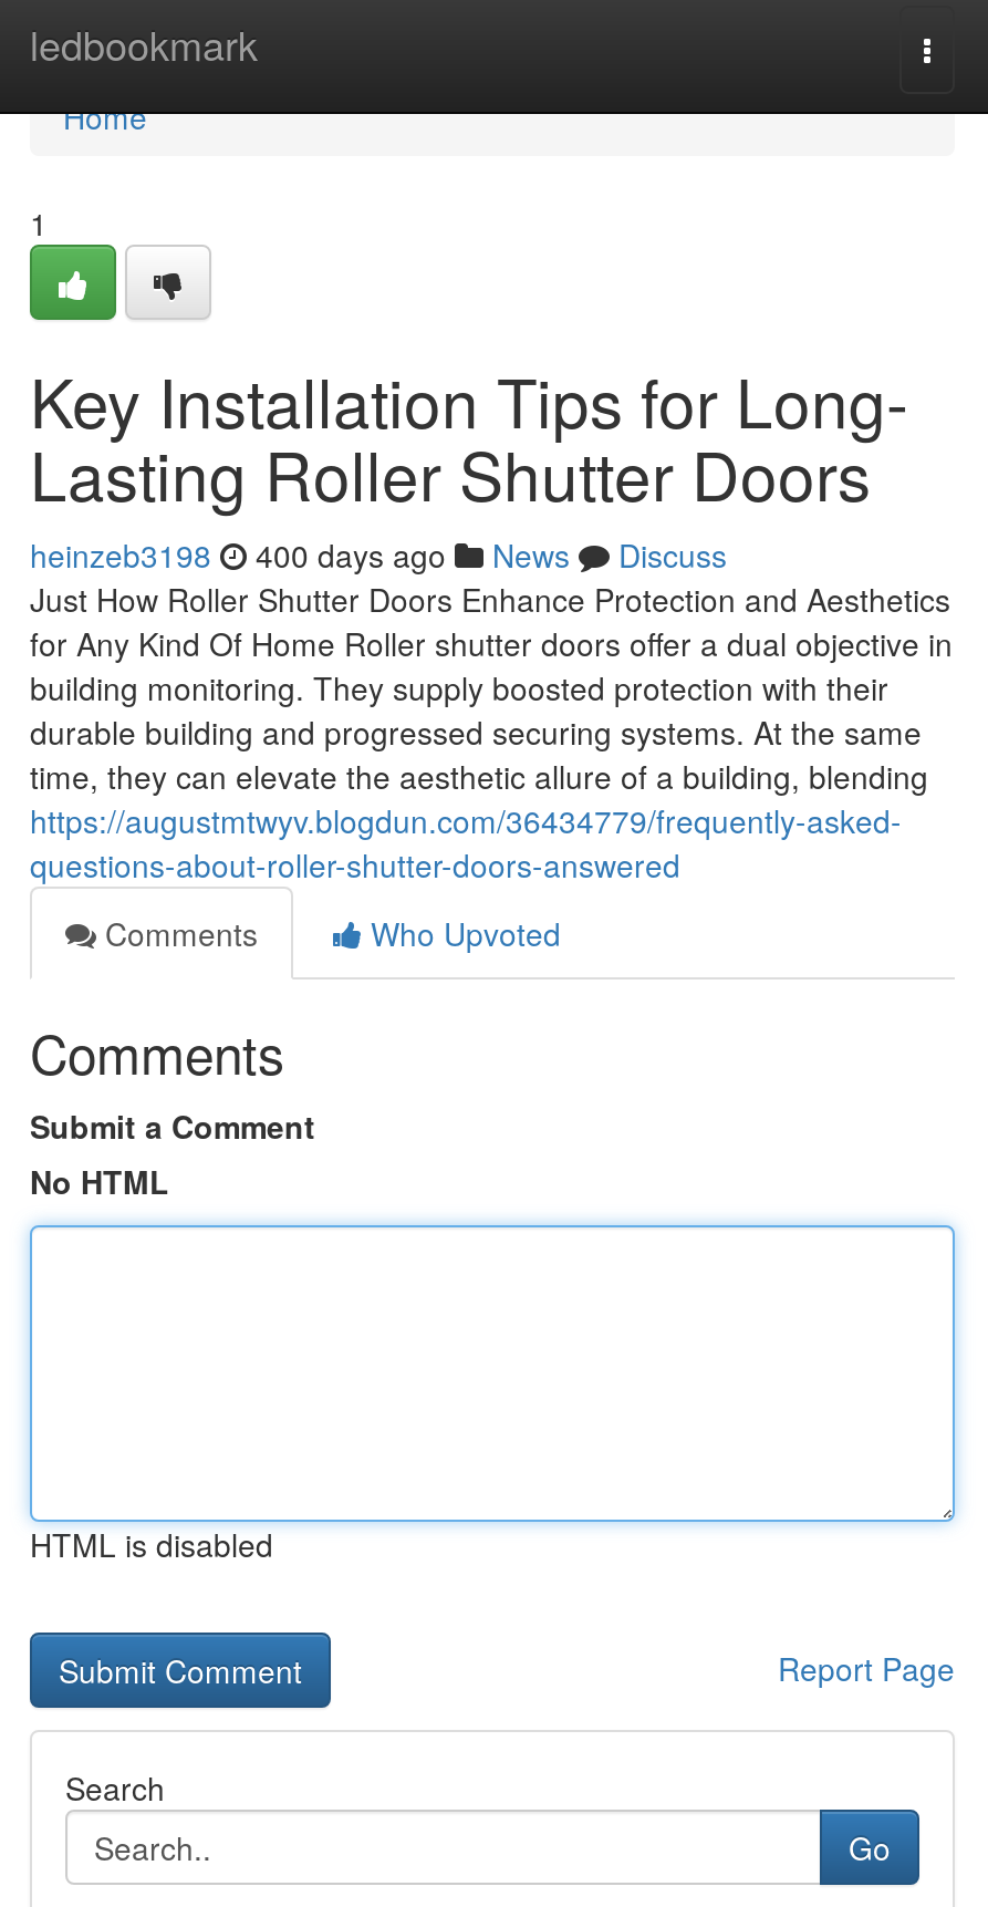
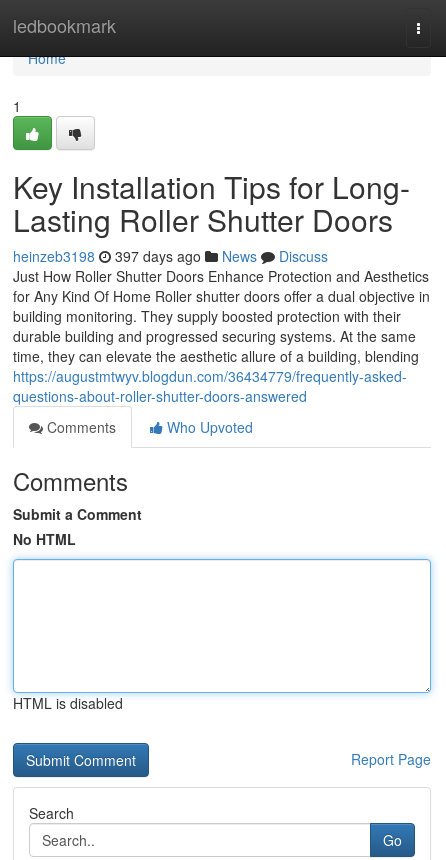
[30,532,727,577] heinzeb3198 400 days ago News Discuss -> [13,246,328,266] heinzeb3198 397 days ago News Discuss

